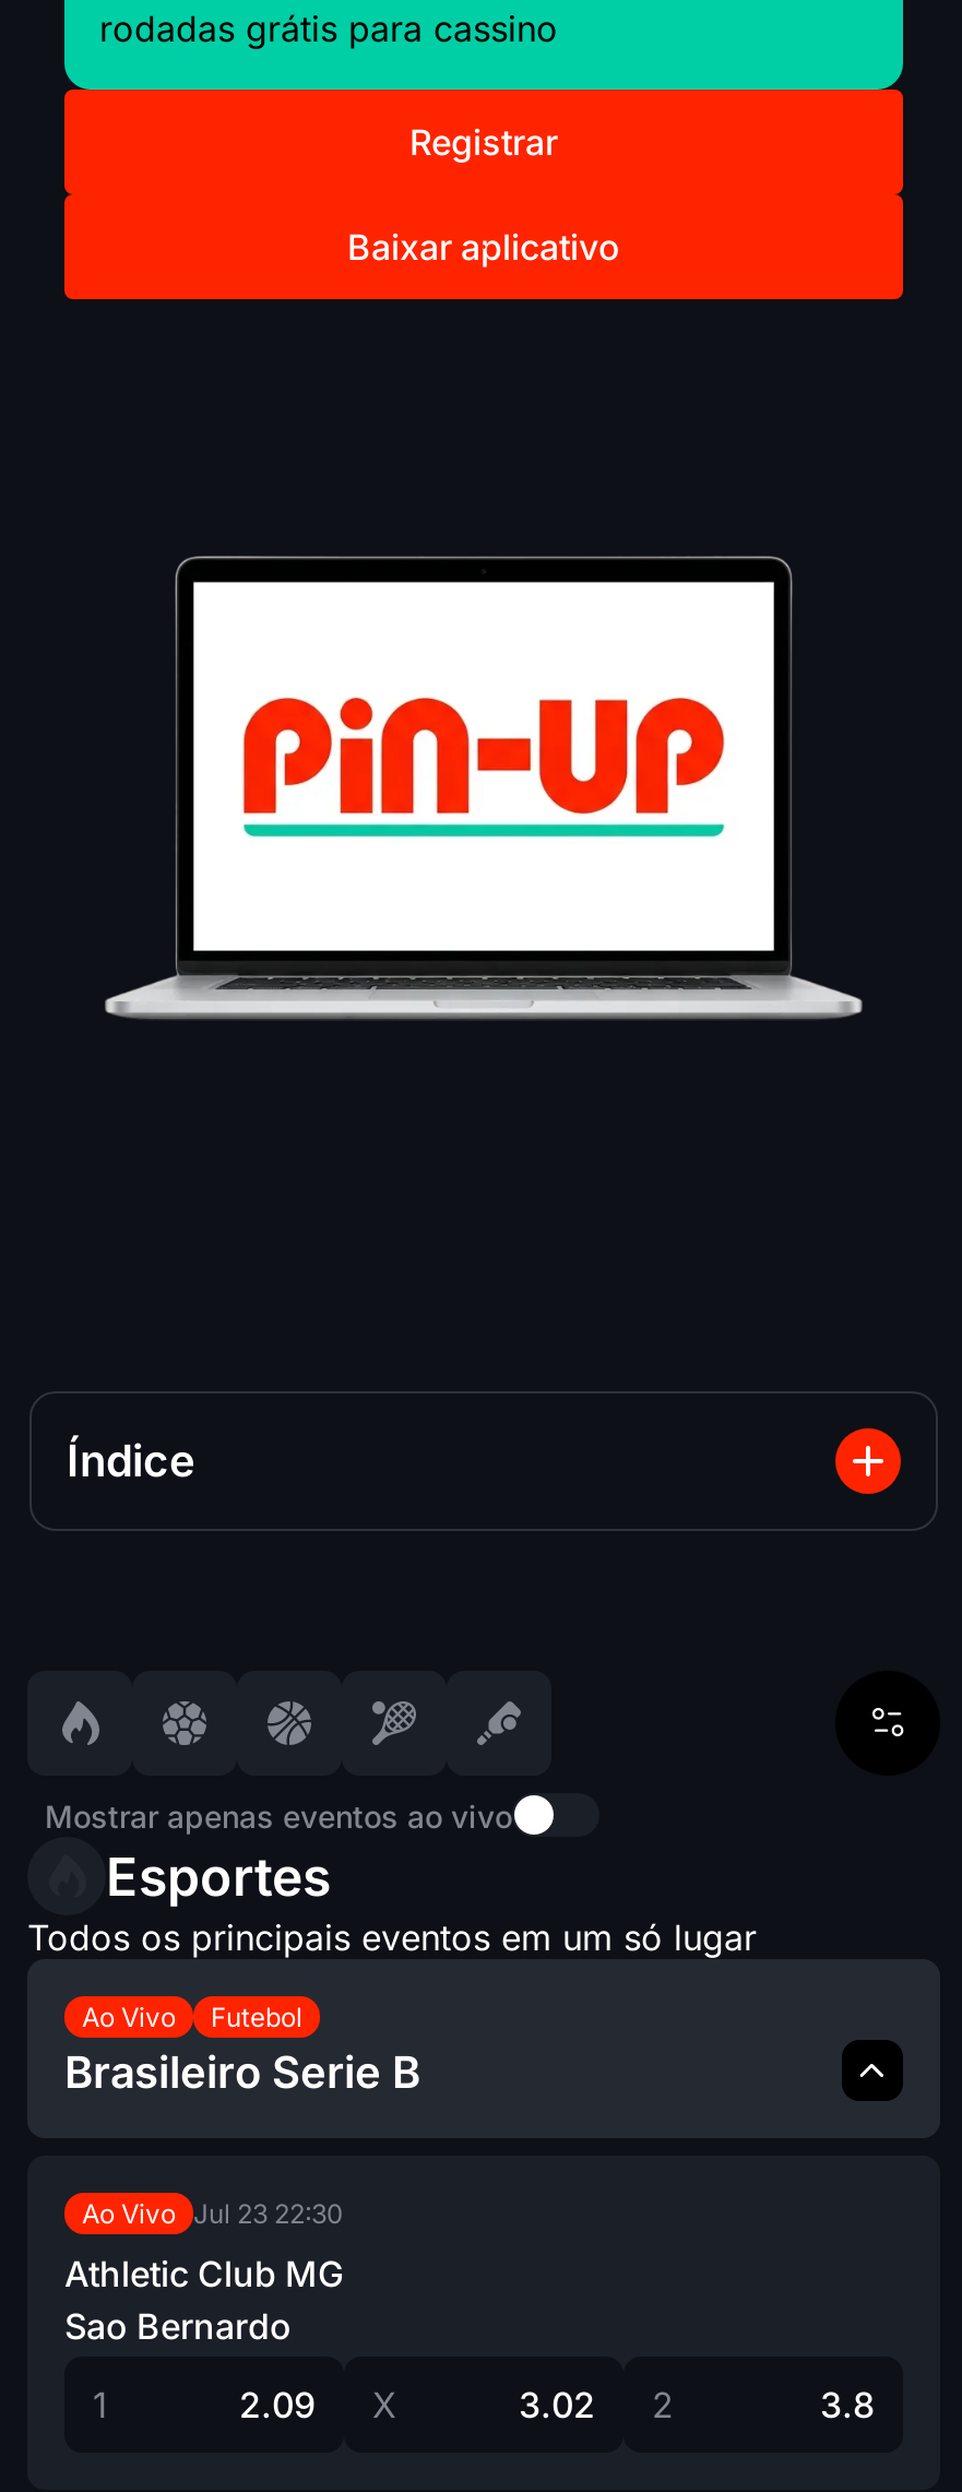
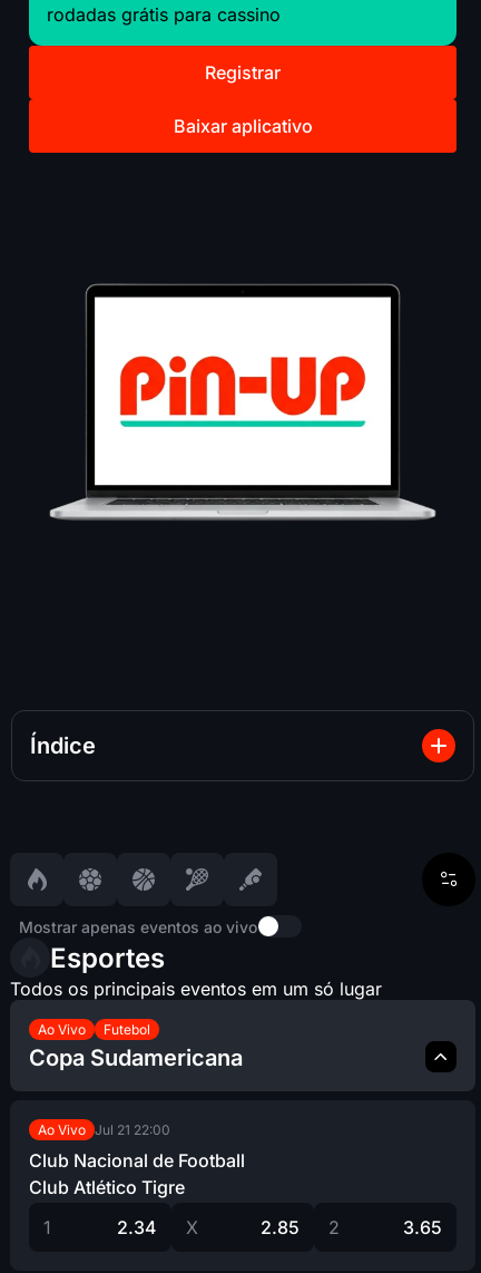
[64,2046,420,2099] Brasileiro Serie B -> [29,1044,243,1071] Copa Sudamericana
[82,2196,344,2230] Ao Vivo Jul 23 22:30 -> [38,1121,170,1138] Ao Vivo Jul 21 22:00
[64,2252,344,2348] Athletic Club MG | Sao Bernardo -> [29,1149,245,1198] Club Nacional de Football | Club Atlético Tigre
[239,2383,396,2426] 2.09 X -> [117,1216,198,1238] 2.34 X
[519,2383,674,2426] 3.02 2 -> [261,1216,340,1238] 2.85 2
[820,2383,875,2426] 3.8 -> [403,1216,442,1238] 3.65

